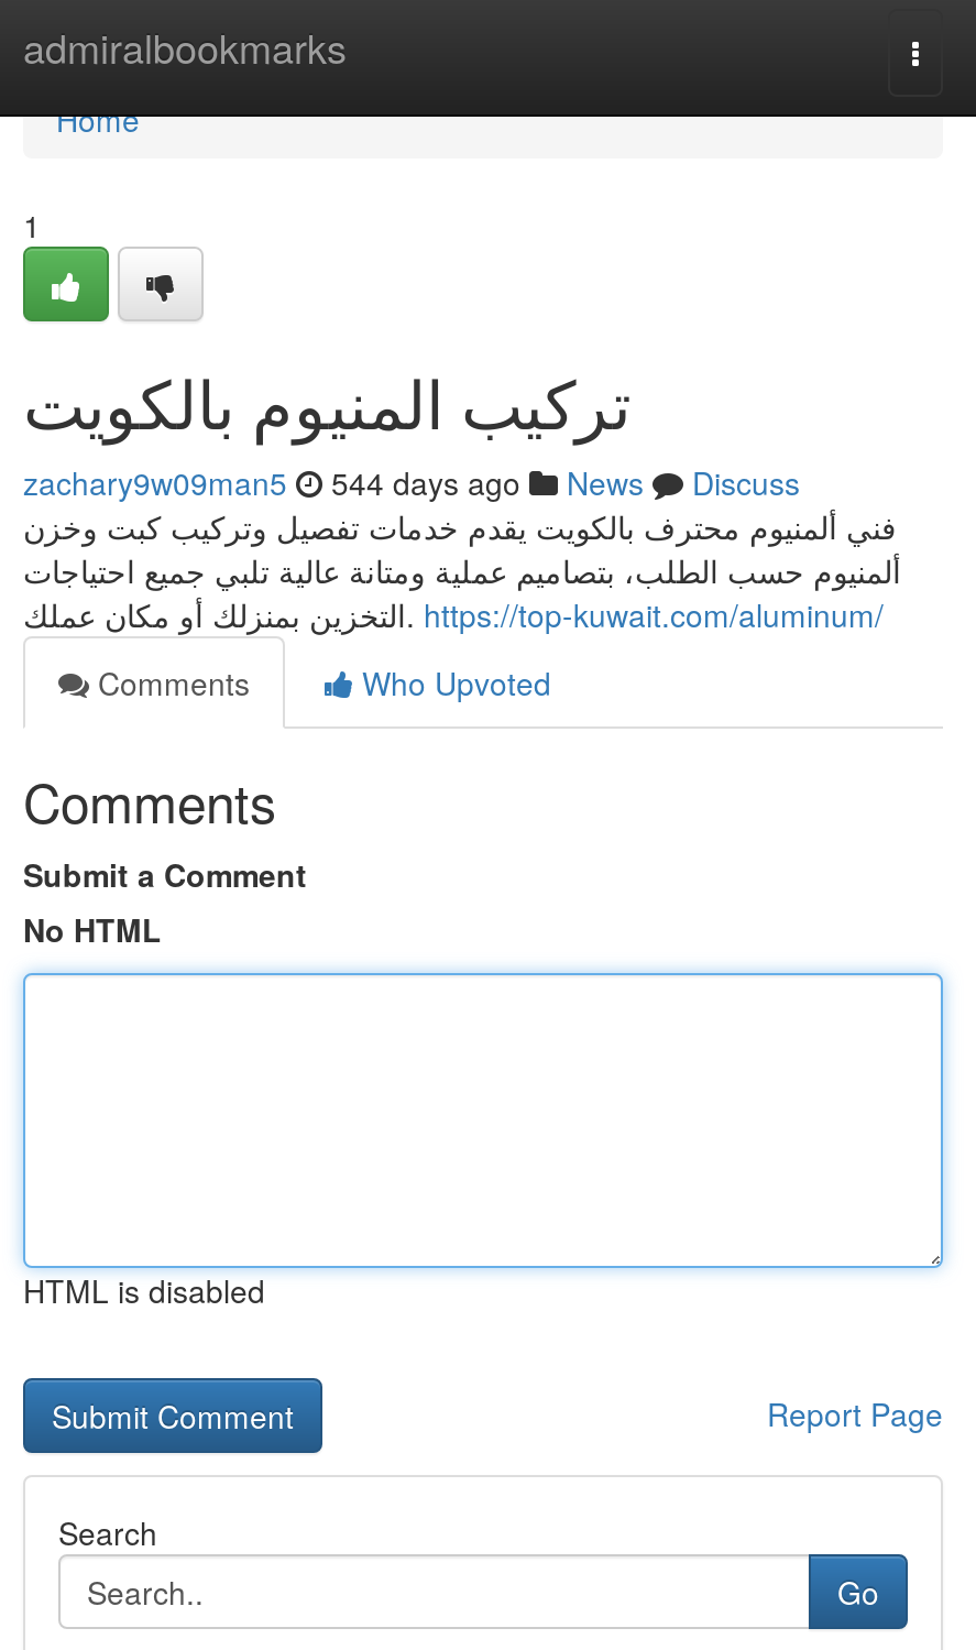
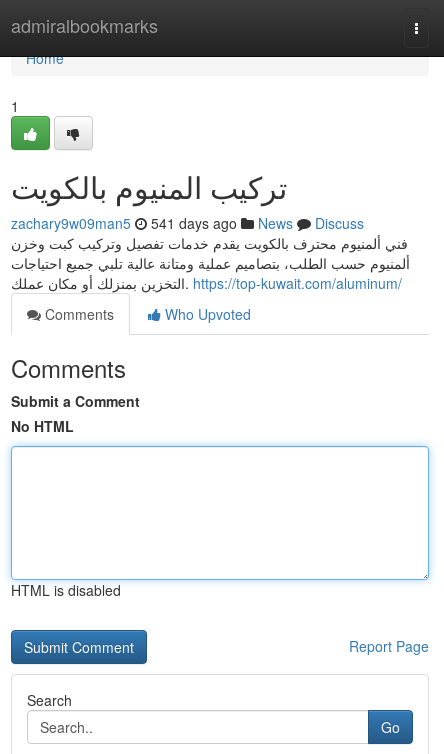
[23,460,800,504] zachary9w09man5 544 days ago News Discuss -> [11,213,364,233] zachary9w09man5 541 days ago News Discuss

